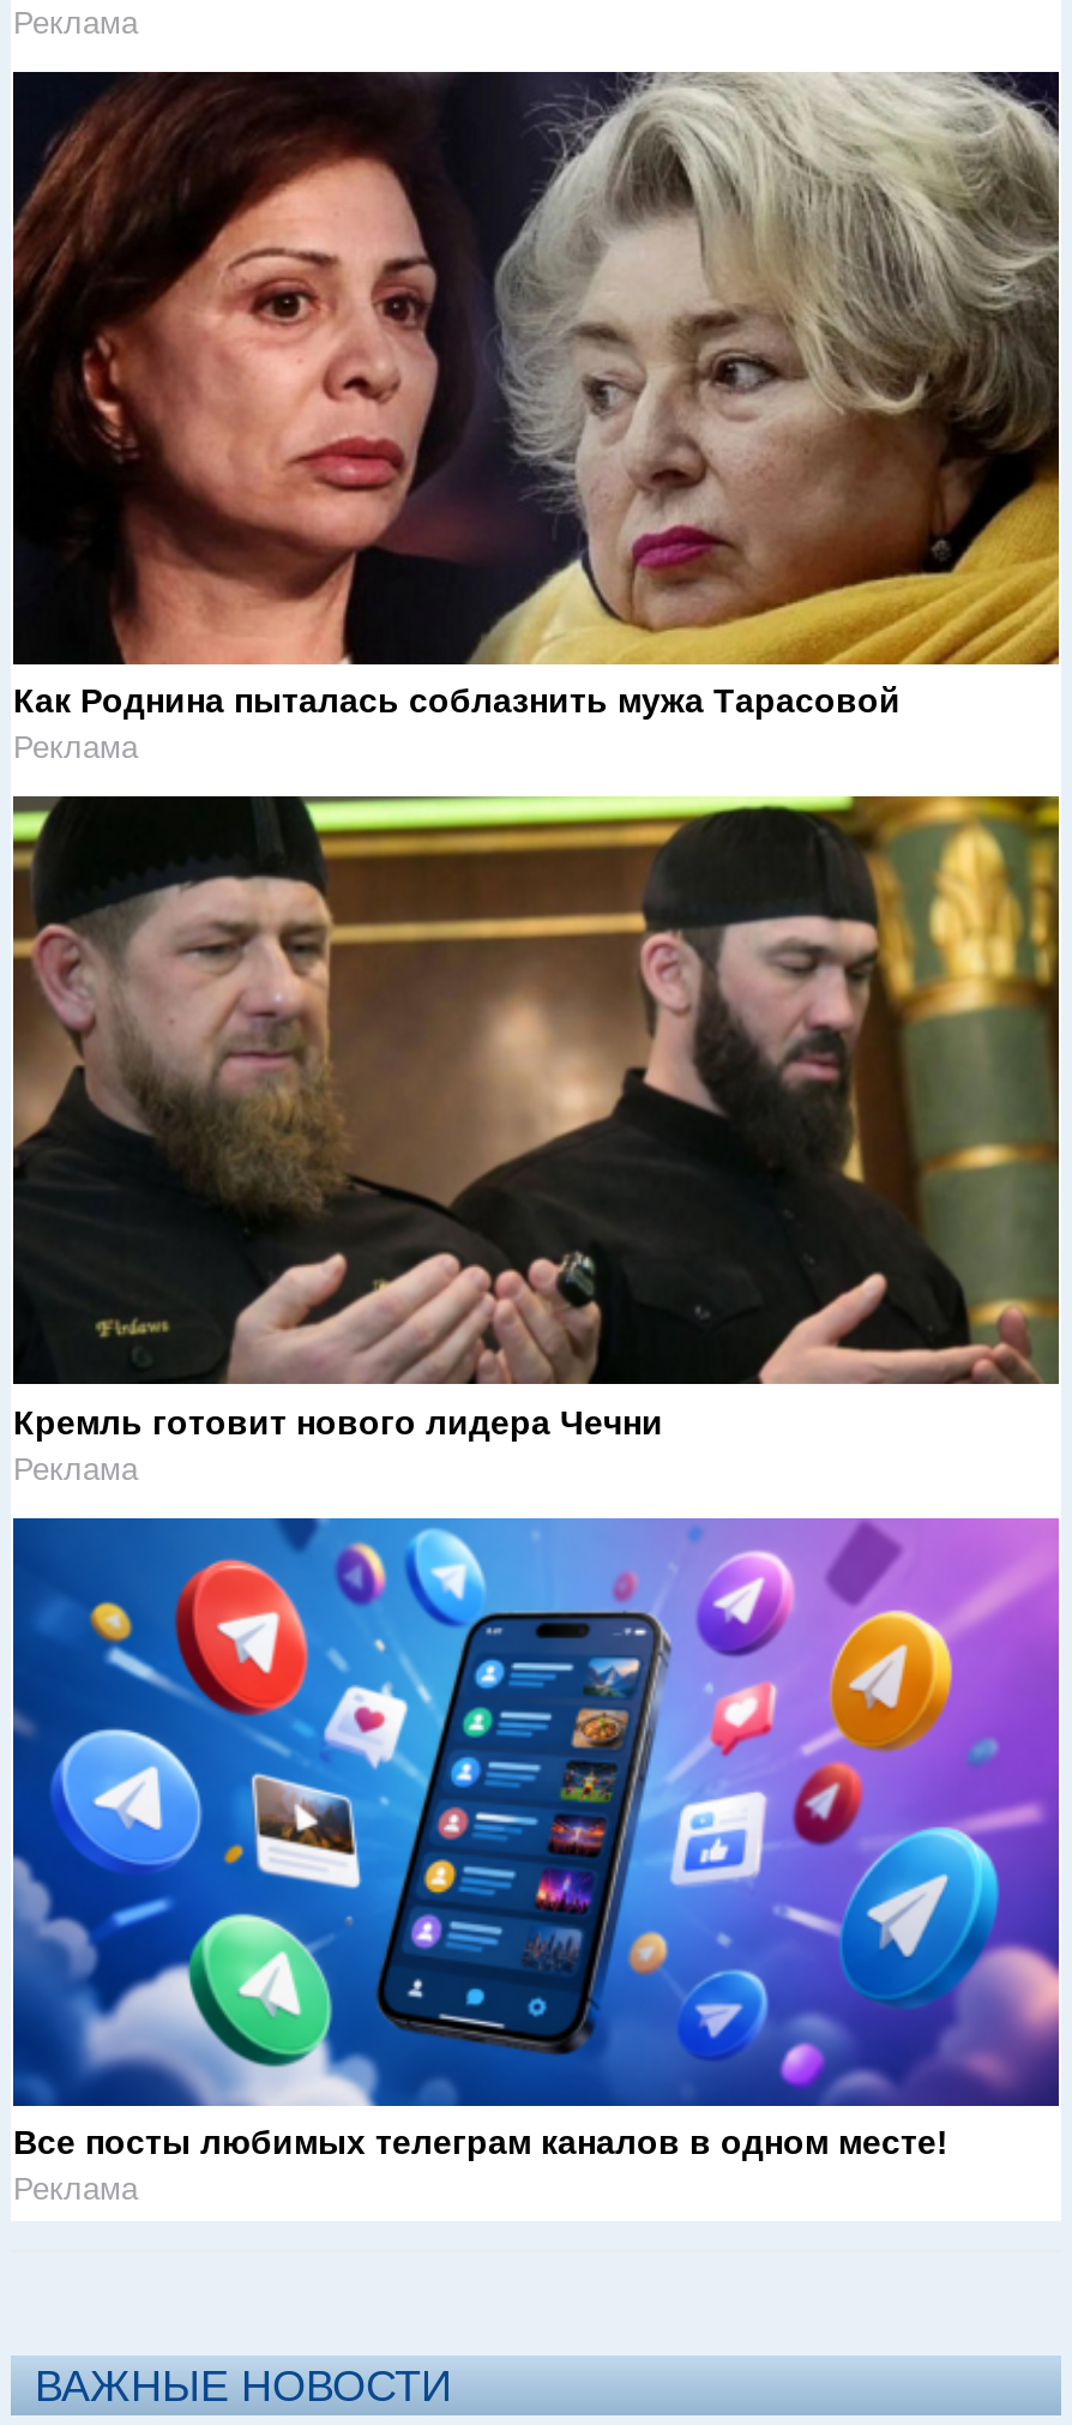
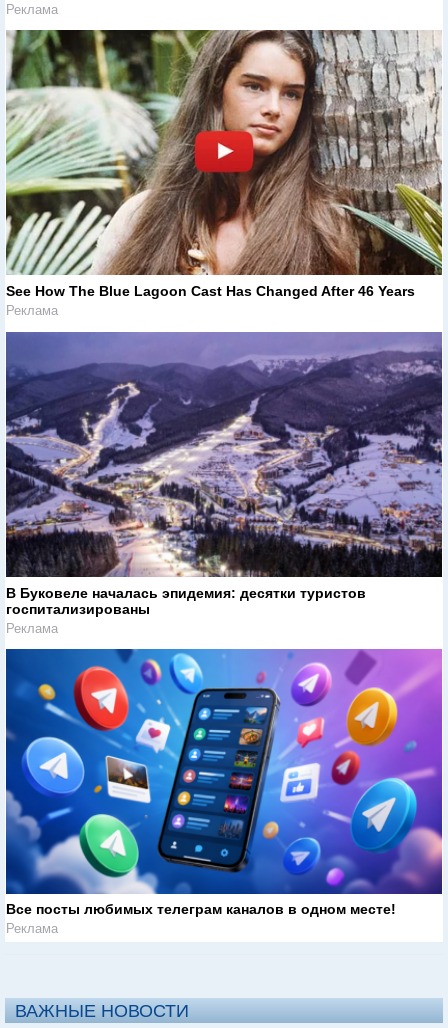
[11,70,1061,720] [image] | Как Роднина пыталась соблазнить мужа Тарасовой -> [5,29,443,299] [image] | See How The Blue Lagoon Cast Has Changed After 46 Years
[11,794,1061,1441] [image] | Кремль готовит нового лидера Чечни -> [5,331,443,617] [image] | В Буковеле началась эпидемия: десятки туристов | госпитализированы

